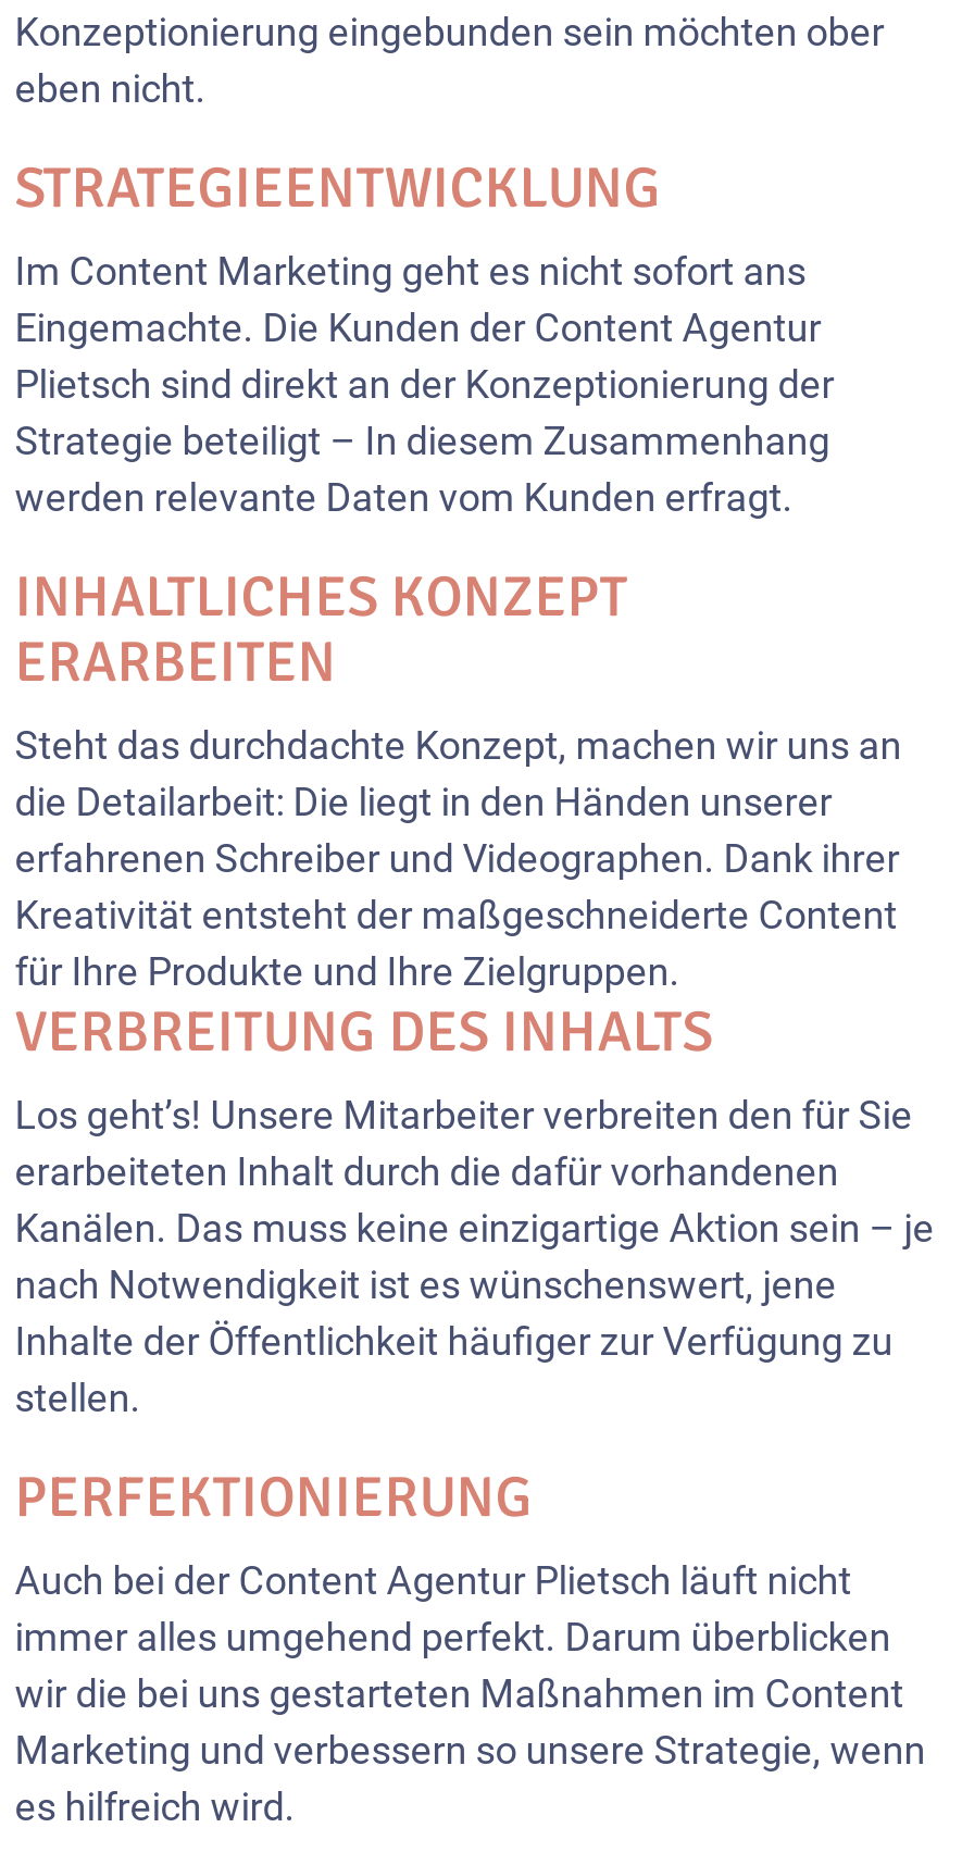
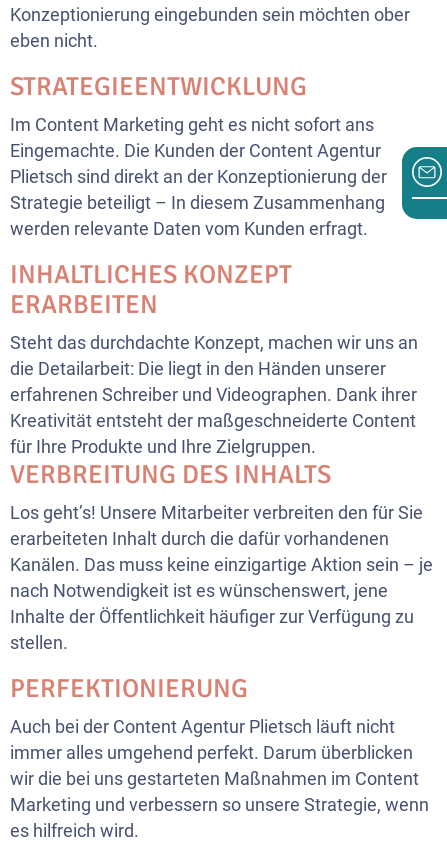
none -> [401,146,444,220] [image]

